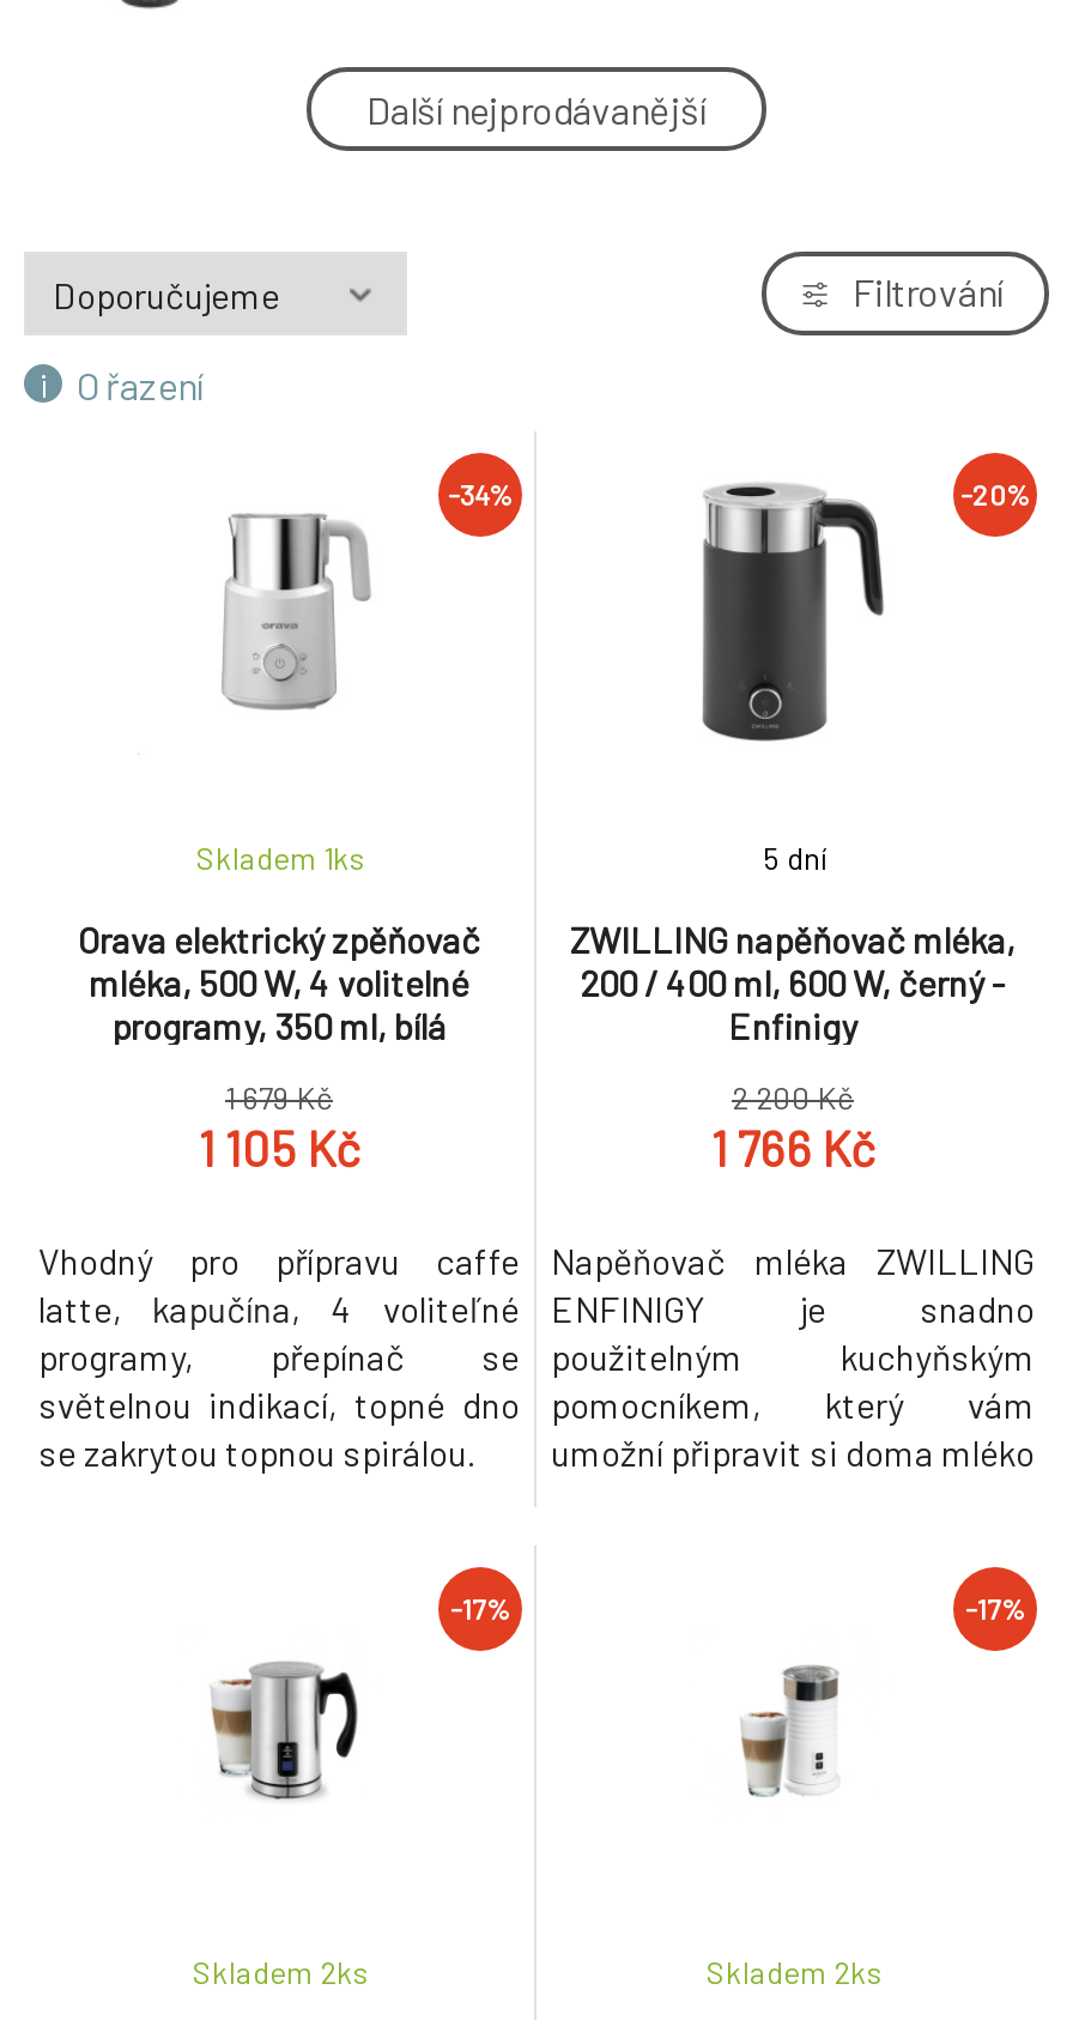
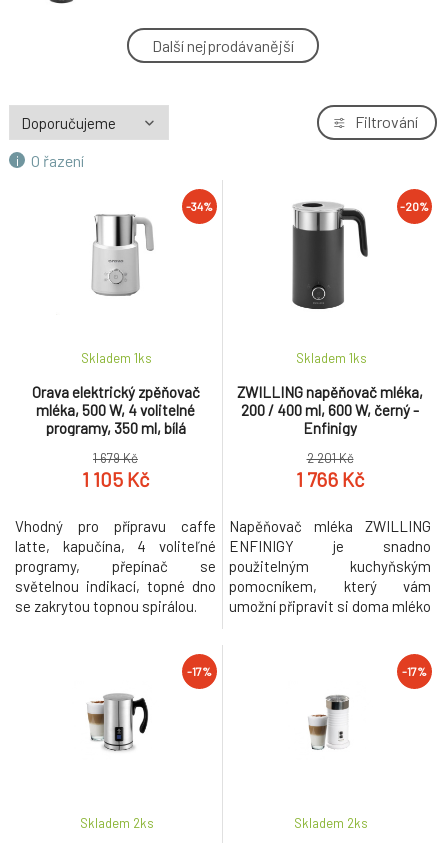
[763,839,828,877] 5 dní -> [295,350,366,366] Skladem 1 ks
[732,1078,854,1117] 2 200 Kč -> [306,450,353,466] 2 201 Kč

